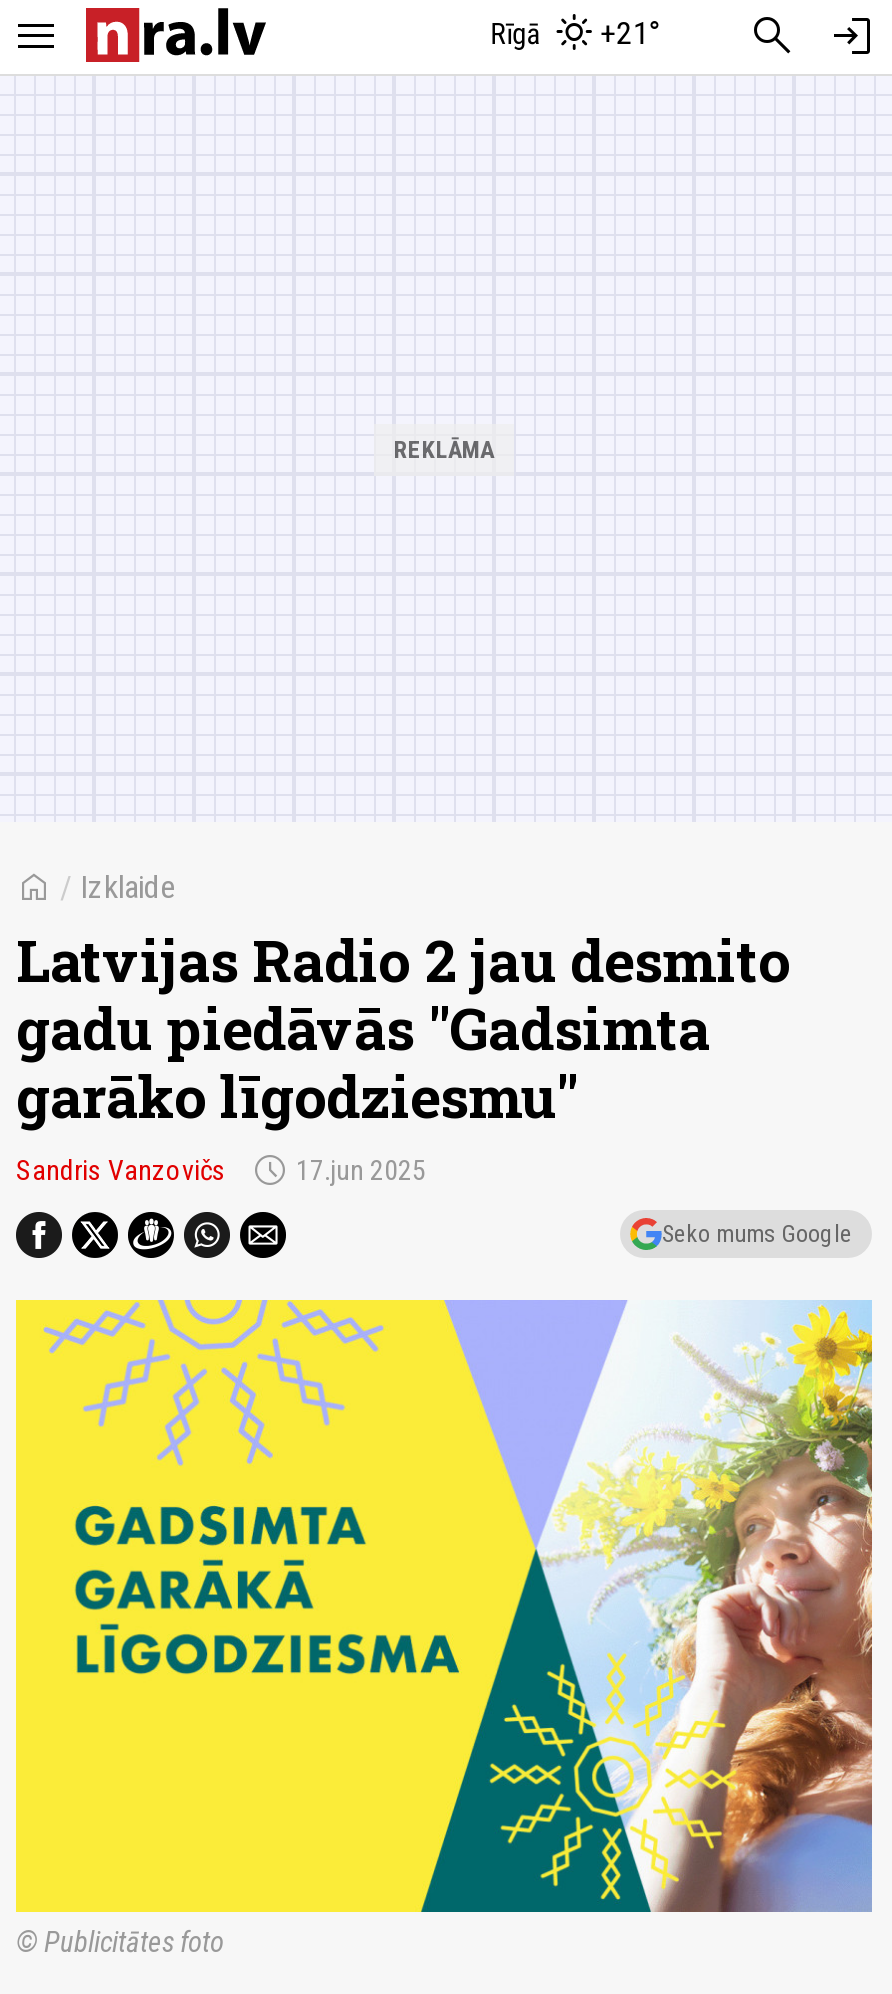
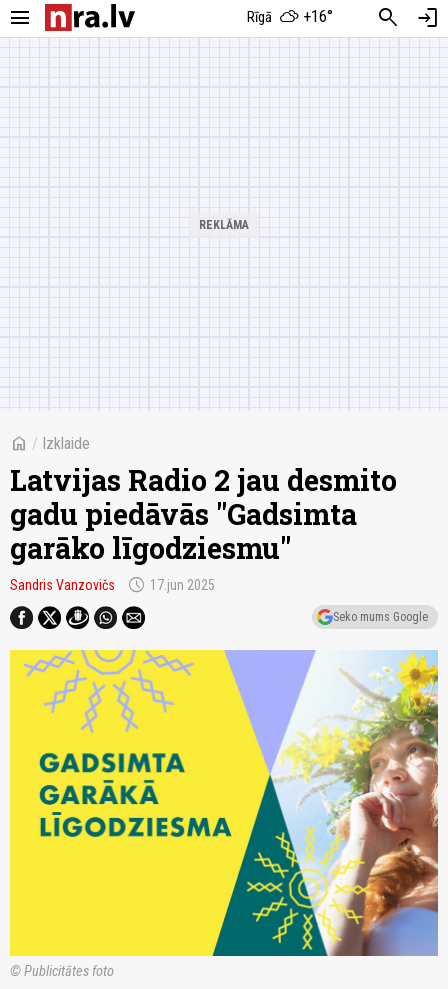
[490,14,660,52] Rīgā +21° -> [247,7,333,26] Rīgā +16°

